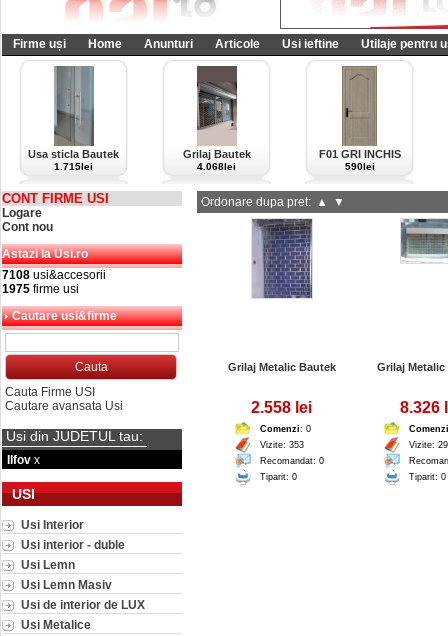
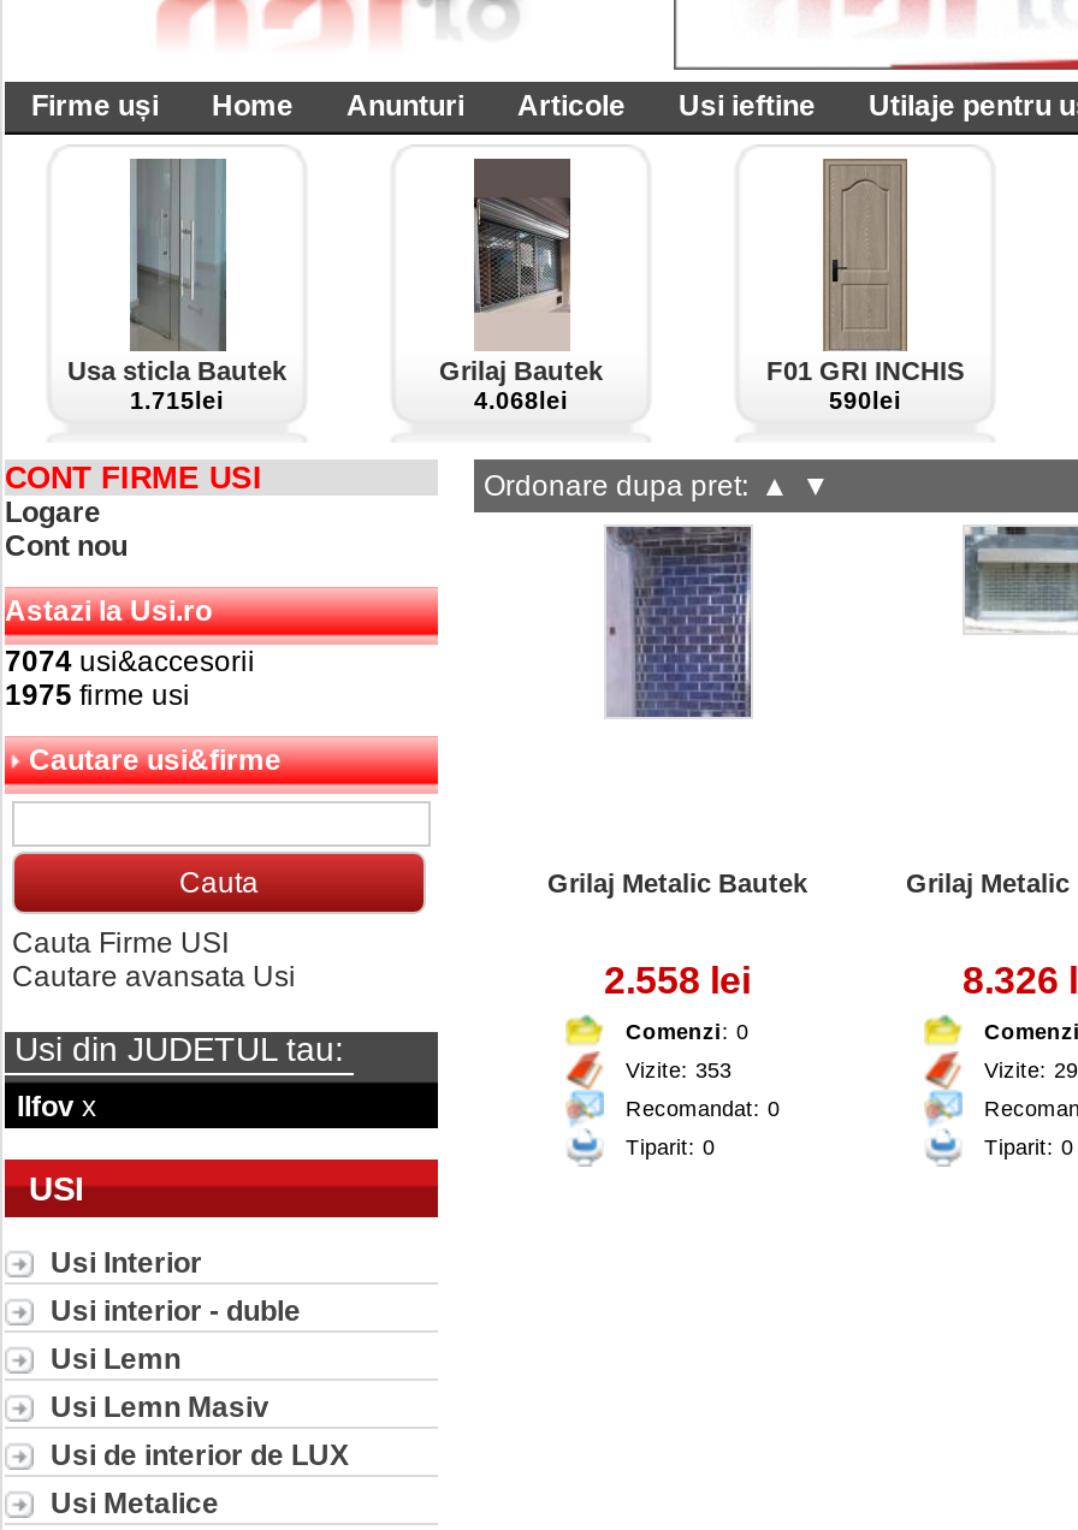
[2,268,106,282] 7108 usi&accesorii -> [5,644,255,678] 7074 usi&accesorii

